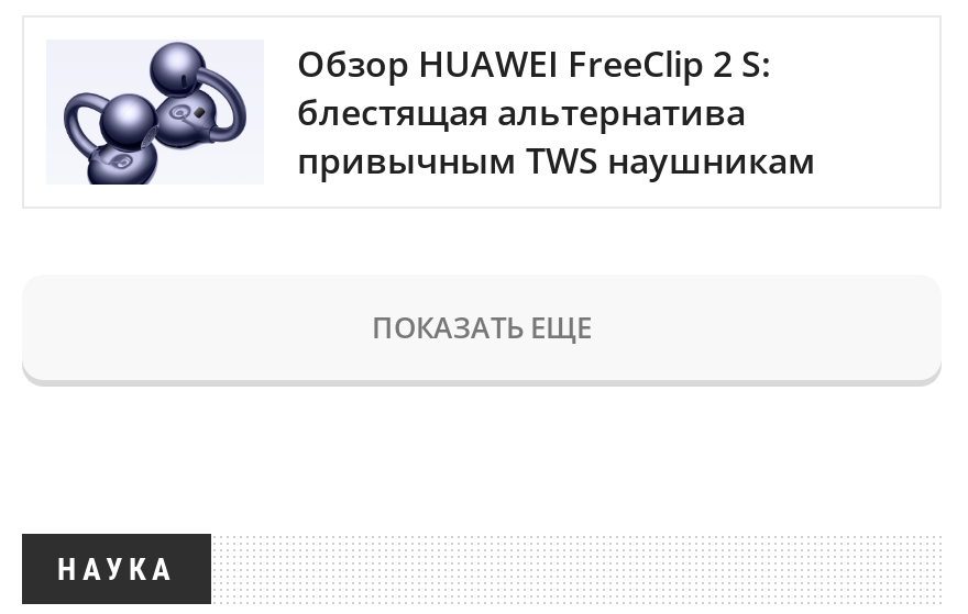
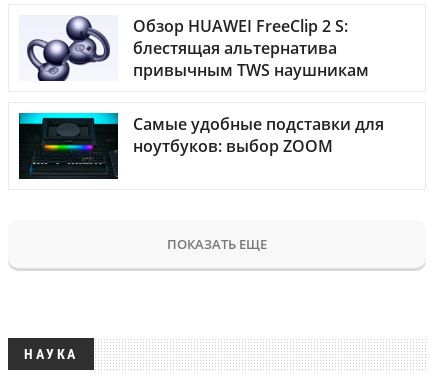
none -> [18,112,384,180] [image] | Самые удобные подставки для | ноутбуков: выбор ZOOM

